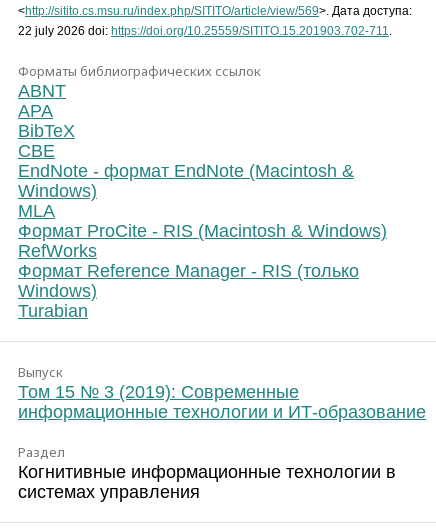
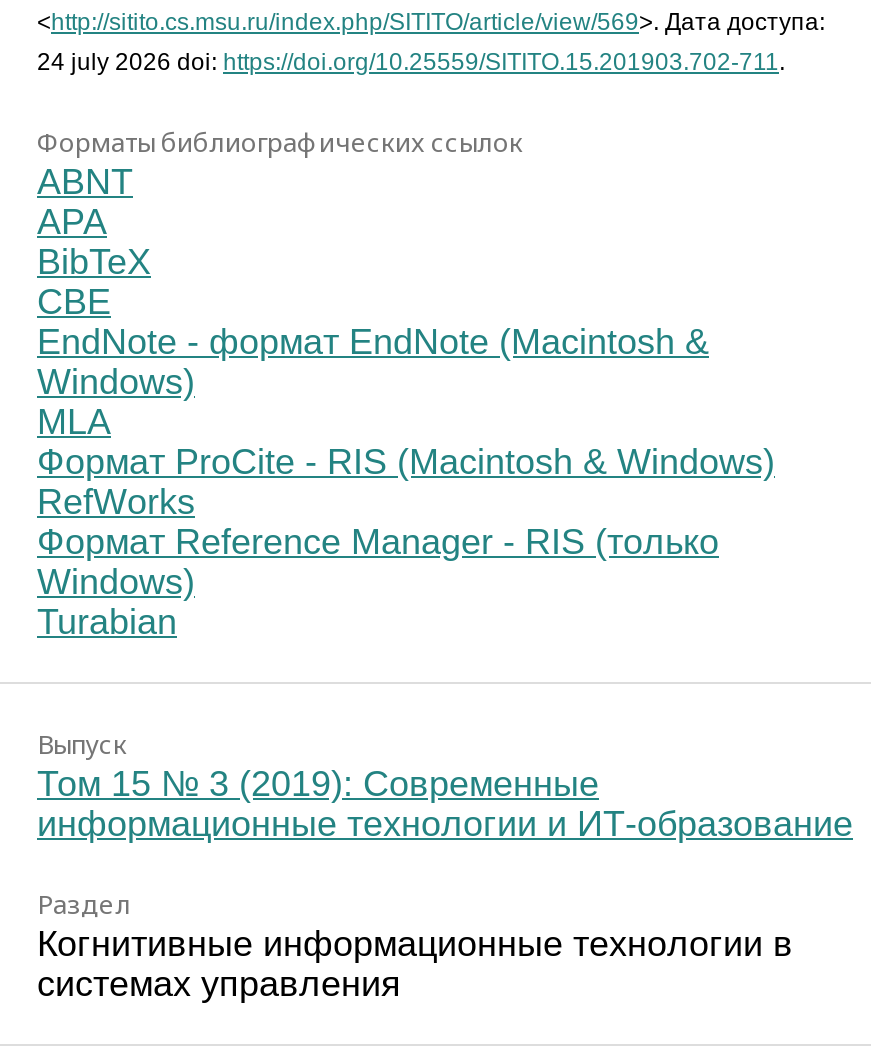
[18,24,392,38] 22 july 2026 doi: https://doi.org/10.25559/SITITO.15.201903.702-711. -> [37,47,785,75] 24 july 2026 doi: https://doi.org/10.25559/SITITO.15.201903.702-711.

